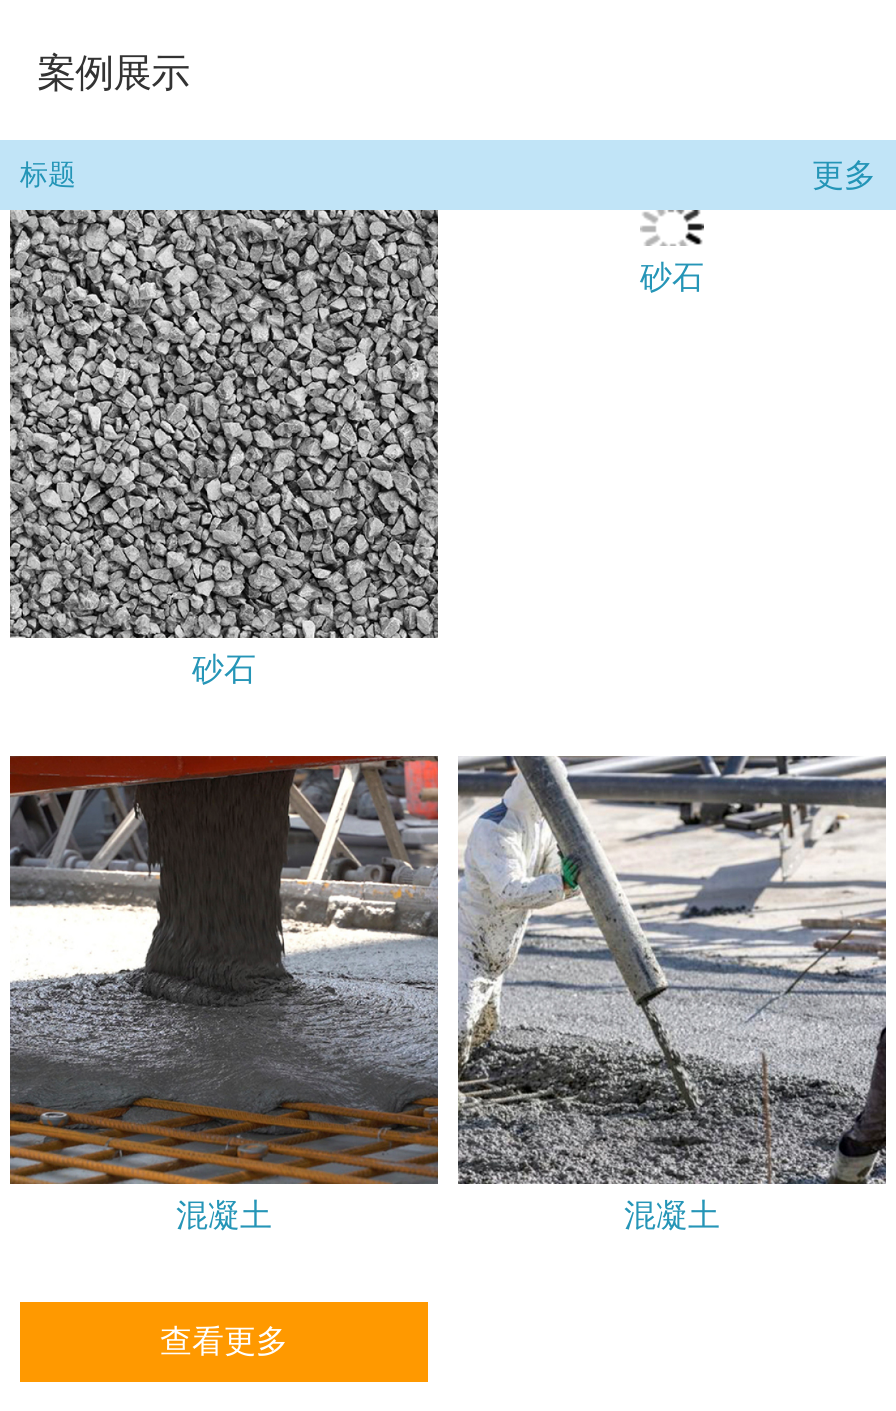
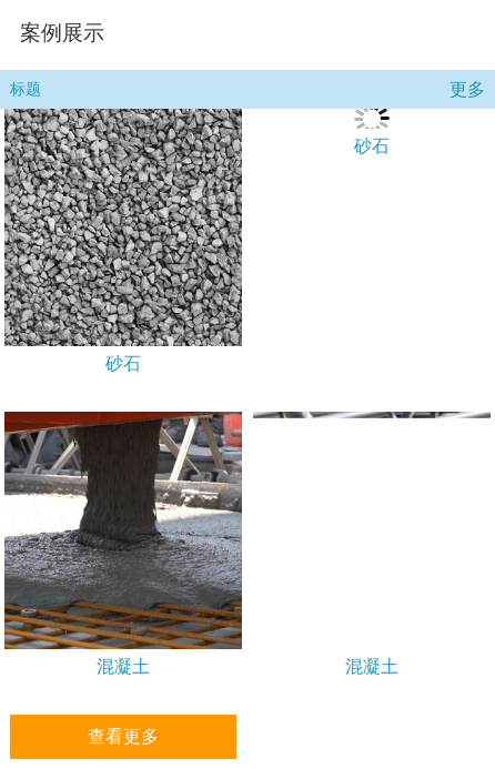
[456,766,888,1186] [image] -> none

